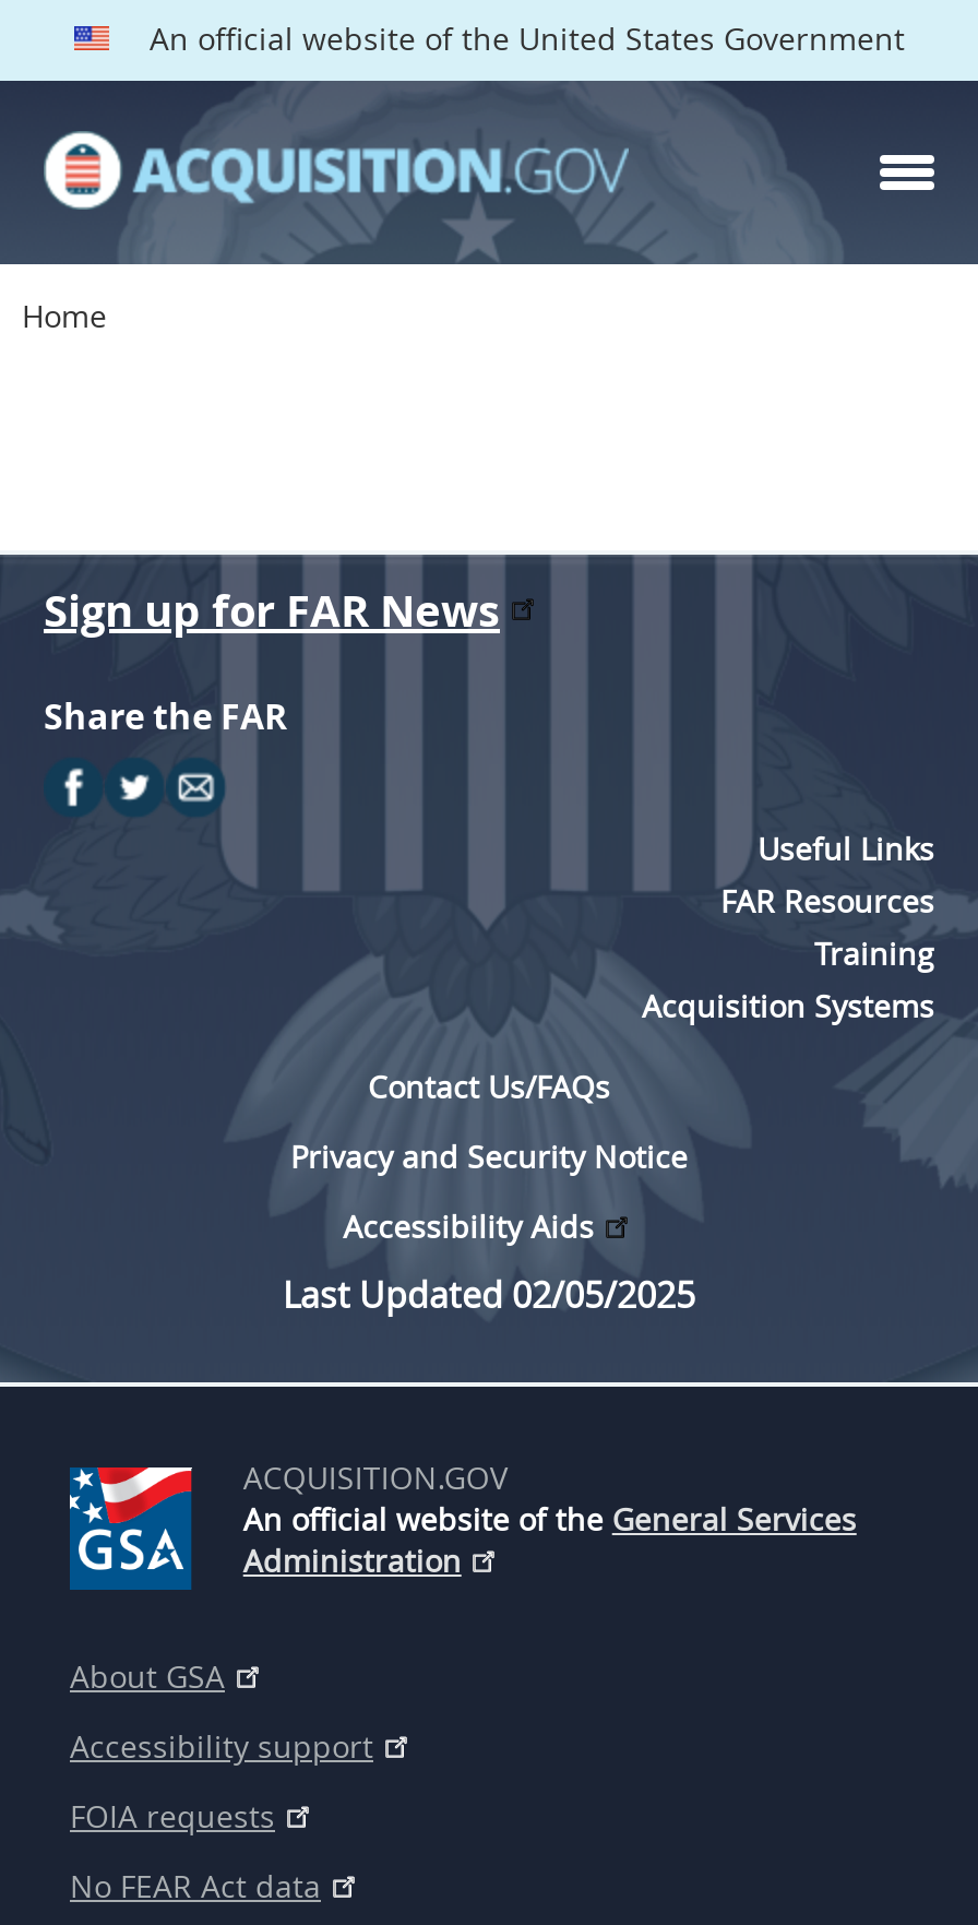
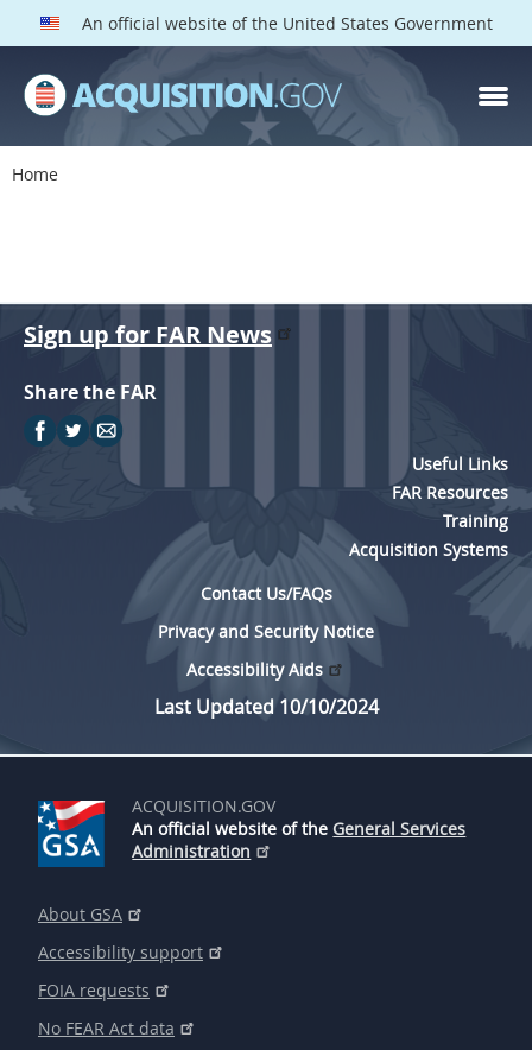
[283,1271,695,1319] Last Updated 02/05/2025 -> [154,694,378,720] Last Updated 10/10/2024

